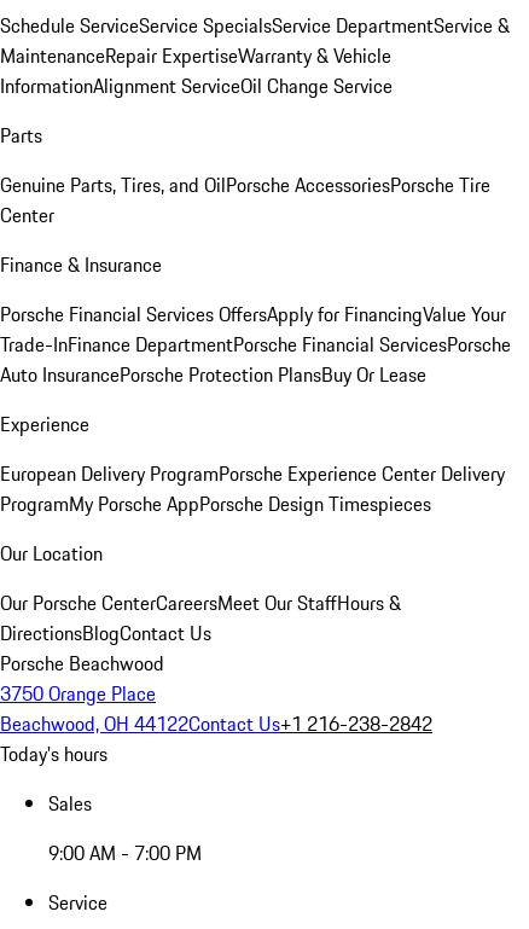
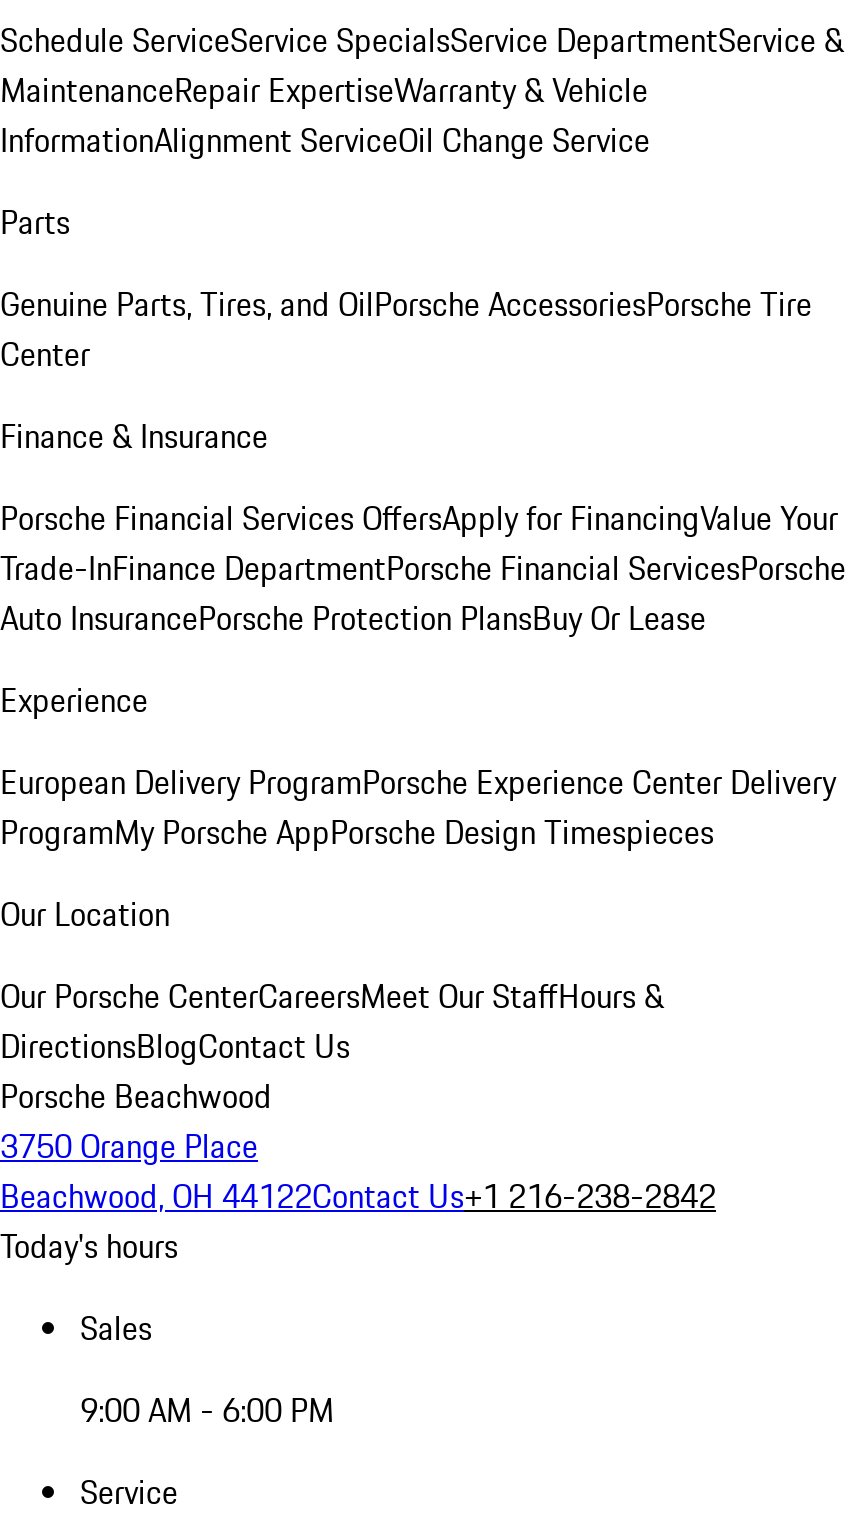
[48,838,202,867] 9:00 AM - 7:00 PM -> [80,1386,334,1434] 9:00 AM - 6:00 PM

